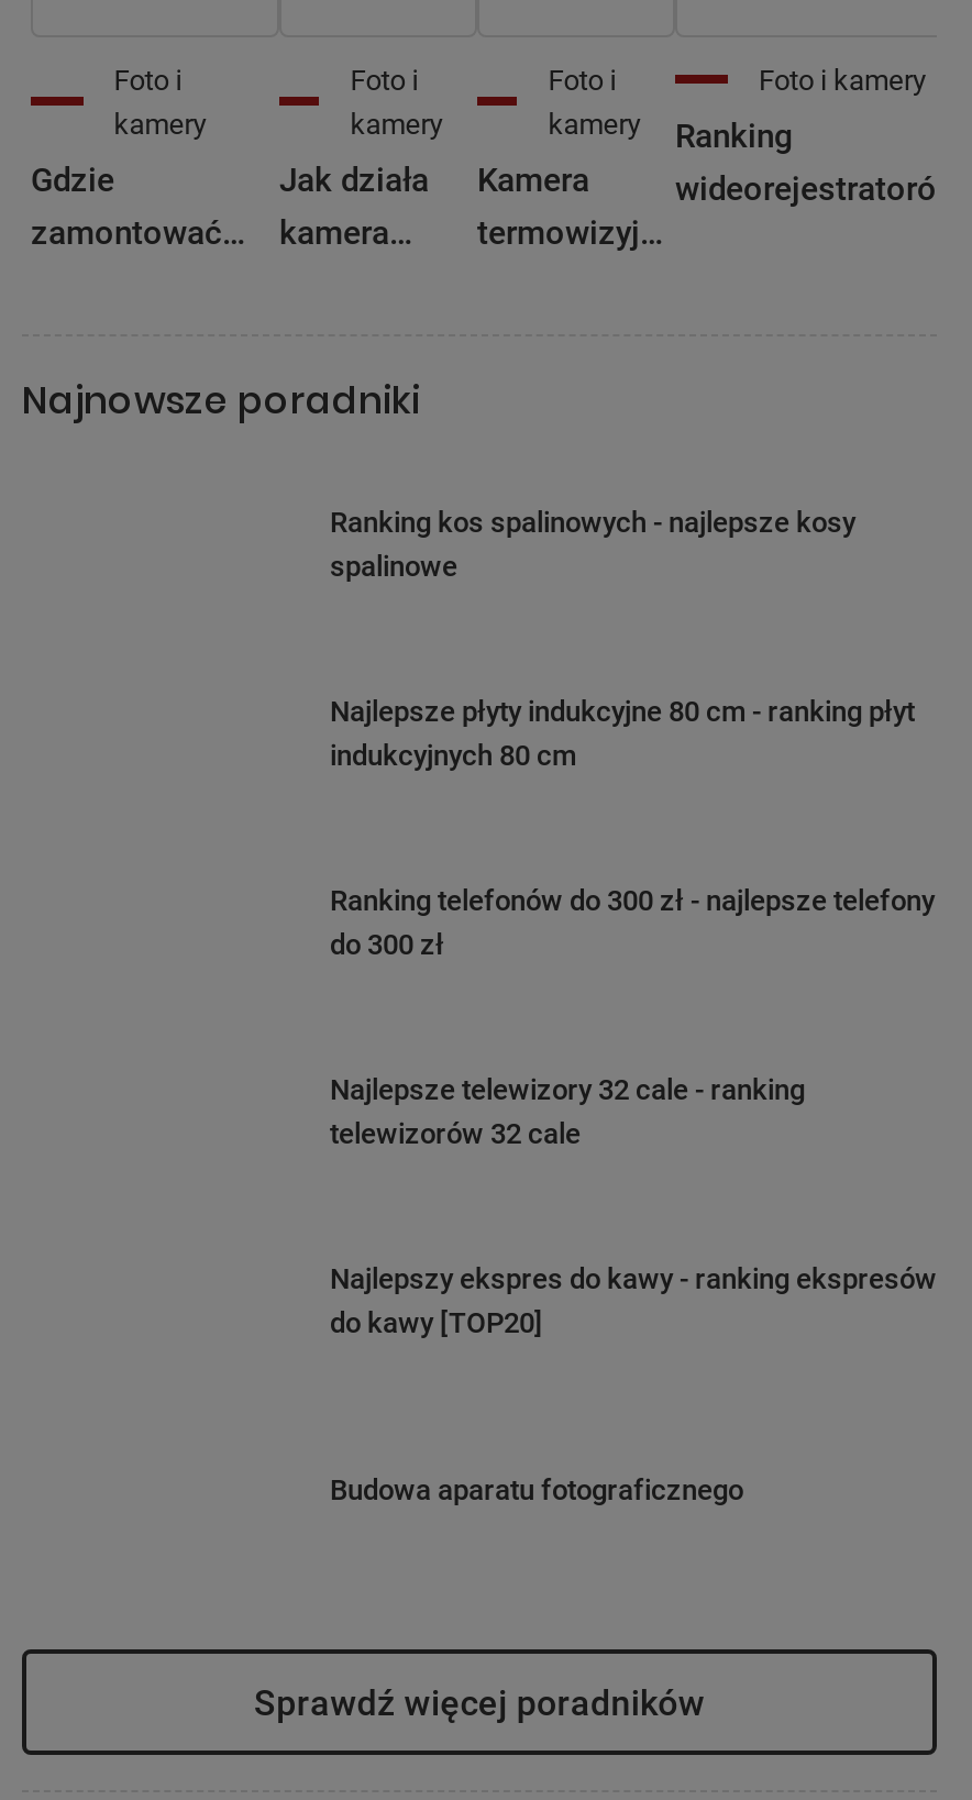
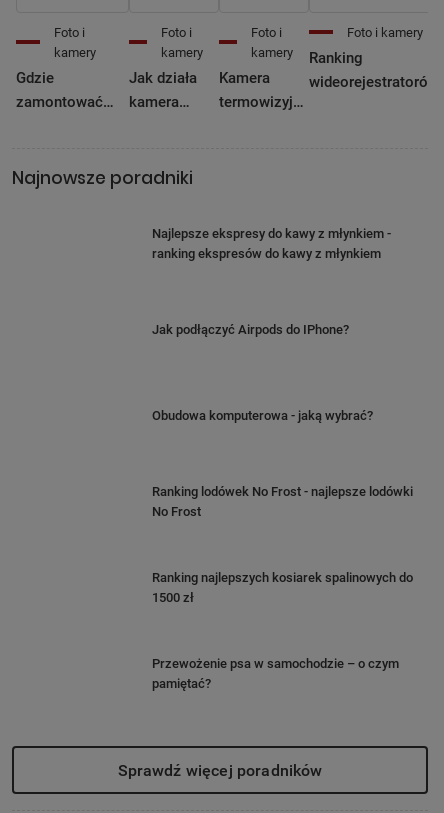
[330,501,855,585] Ranking kos spalinowych - najlepsze kosy | spalinowe -> [152,224,391,262] Najlepsze ekspresy do kawy z młynkiem - | ranking ekspresów do kawy z młynkiem
[330,691,915,774] Najlepsze płyty indukcyjne 80 cm - ranking płyt | indukcyjnych 80 cm -> [152,320,349,338] Jak podłączyć Airpods do IPhone?
[330,880,935,963] Ranking telefonów do 300 zł - najlepsze telefony | do 300 zł -> [152,406,373,424] Obudowa komputerowa - jaką wybrać?
[330,1069,805,1152] Najlepsze telewizory 32 cale - ranking | telewizorów 32 cale -> [152,482,413,520] Ranking lodówek No Frost - najlepsze lodówki | No Frost
[330,1258,937,1341] Najlepszy ekspres do kawy - ranking ekspresów | do kawy [TOP20] -> [152,568,413,606] Ranking najlepszych kosiarek spalinowych do | 1500 zł
[330,1469,743,1509] Budowa aparatu fotograficznego -> [152,654,399,692] Przewożenie psa w samochodzie – o czym | pamiętać?

